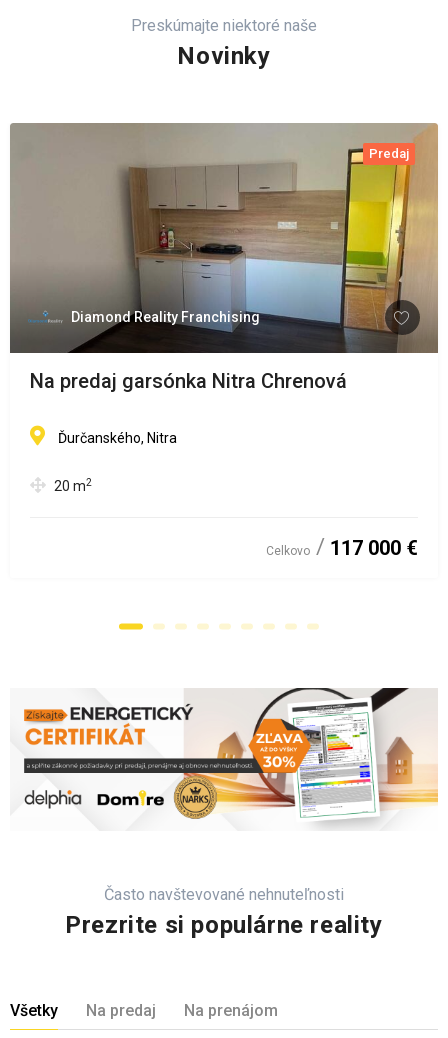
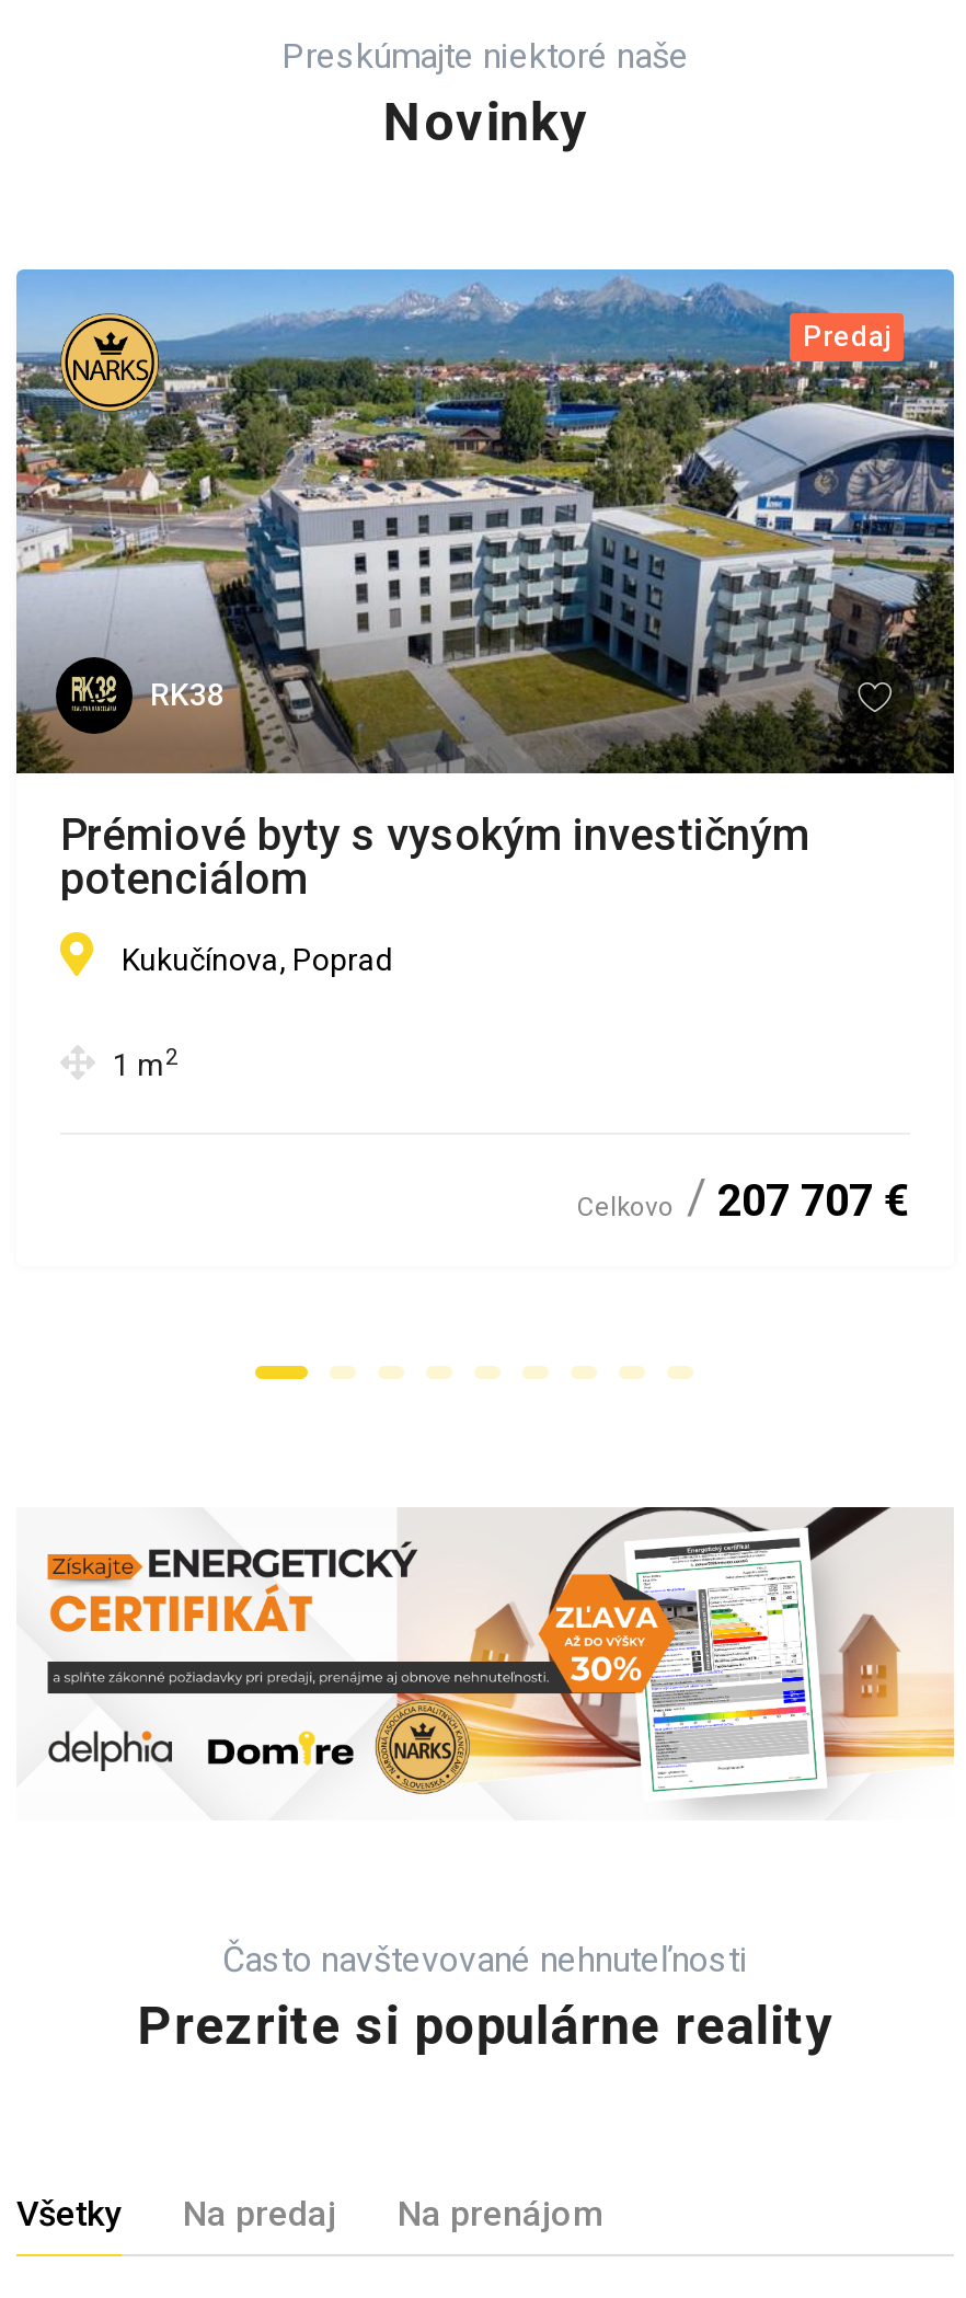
[9,122,439,354] [image] | Diamond Reality Franchising -> [14,267,956,775] [image] | RK38
[30,369,347,393] Na predaj garsónka Nitra Chrenová -> [60,808,809,905] Prémiové byty s vysokým investičným | potenciálom
[58,430,177,446] Ďurčanského, Nitra -> [122,942,393,977] Kukučínova, Poprad
[54,476,92,494] 20 m2 -> [113,1042,179,1082] 1 m2
[266,536,418,560] Celkovo 117 000 € -> [577,1174,910,1227] Celkovo 207 707 €

